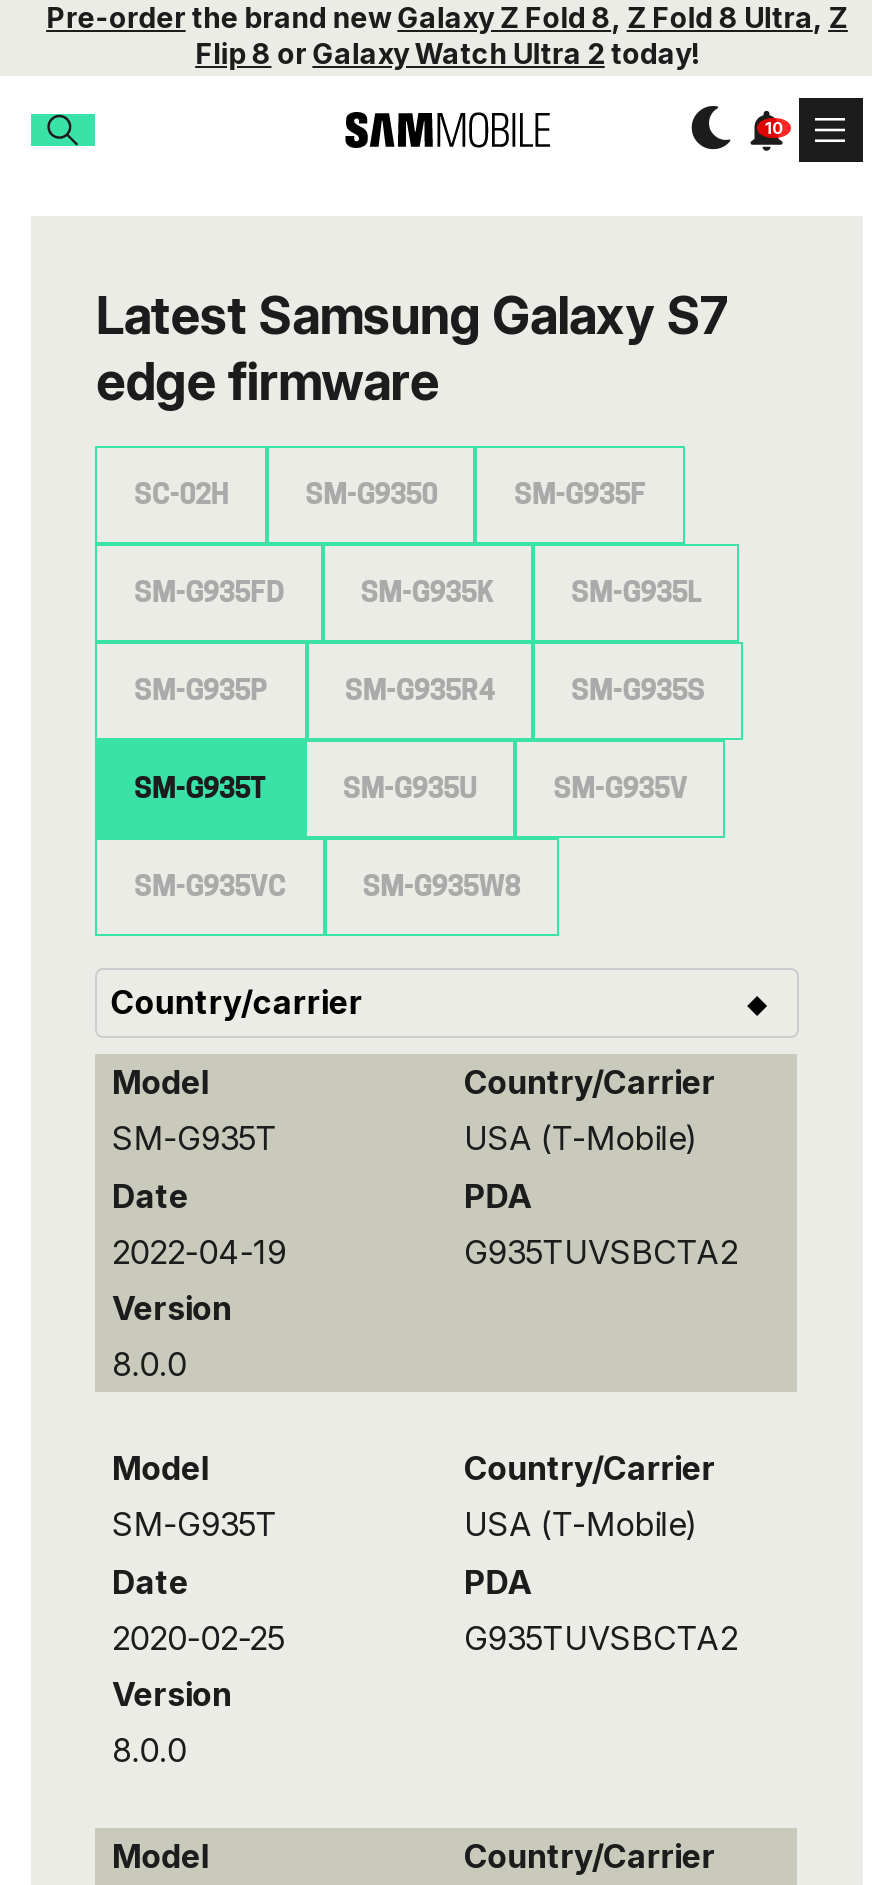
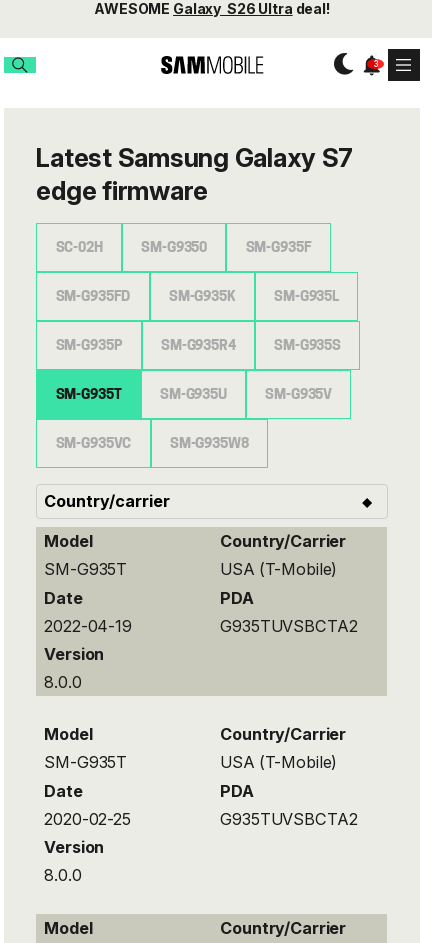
[46,0,848,70] Pre-order the brand new Galaxy Z Fold 8, Z Fold 8 Ultra, Z | Flip 8 or Galaxy Watch Ultra 2 today! -> [94,0,330,17] AWESOME Galaxy S26 Ultra deal!

